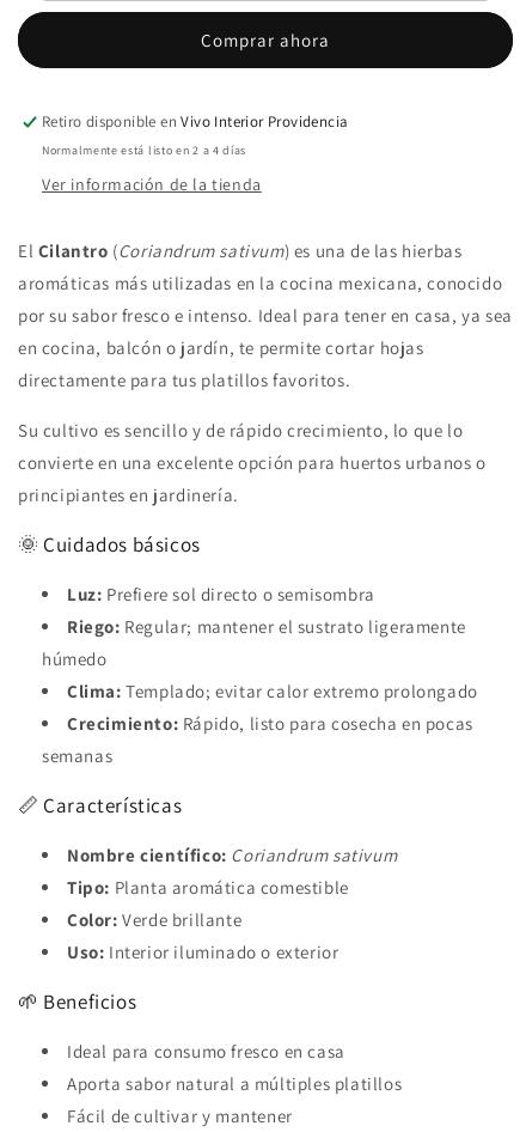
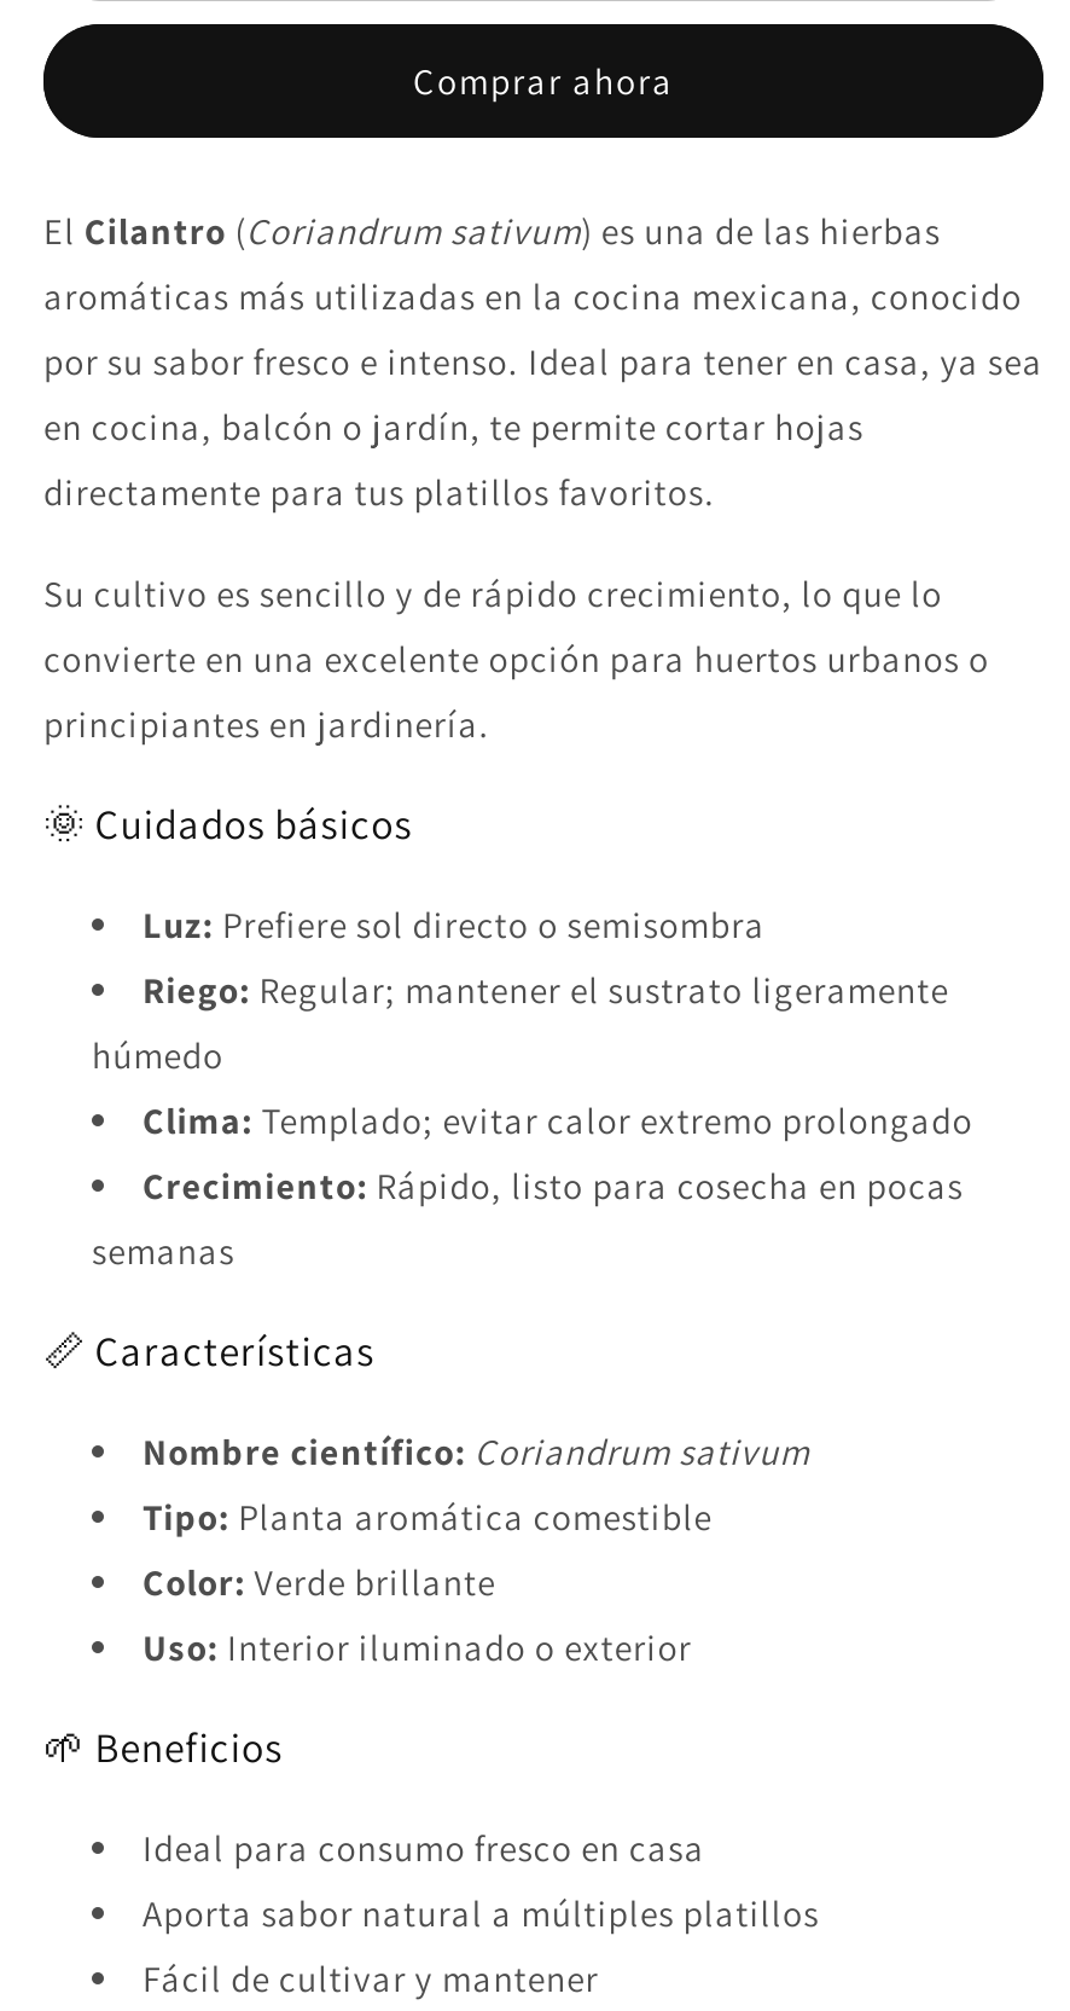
[42,111,348,195] Retiro disponible en Vivo Interior Providencia | Normalmente está listo en 2 a 4 días | Ver información de la tienda -> none

